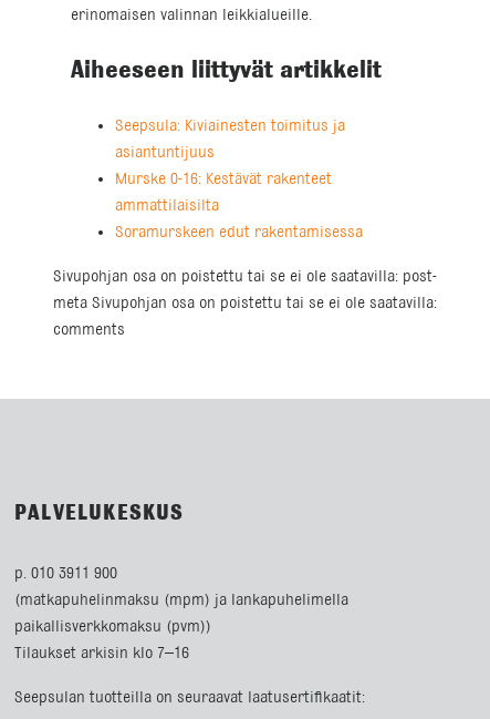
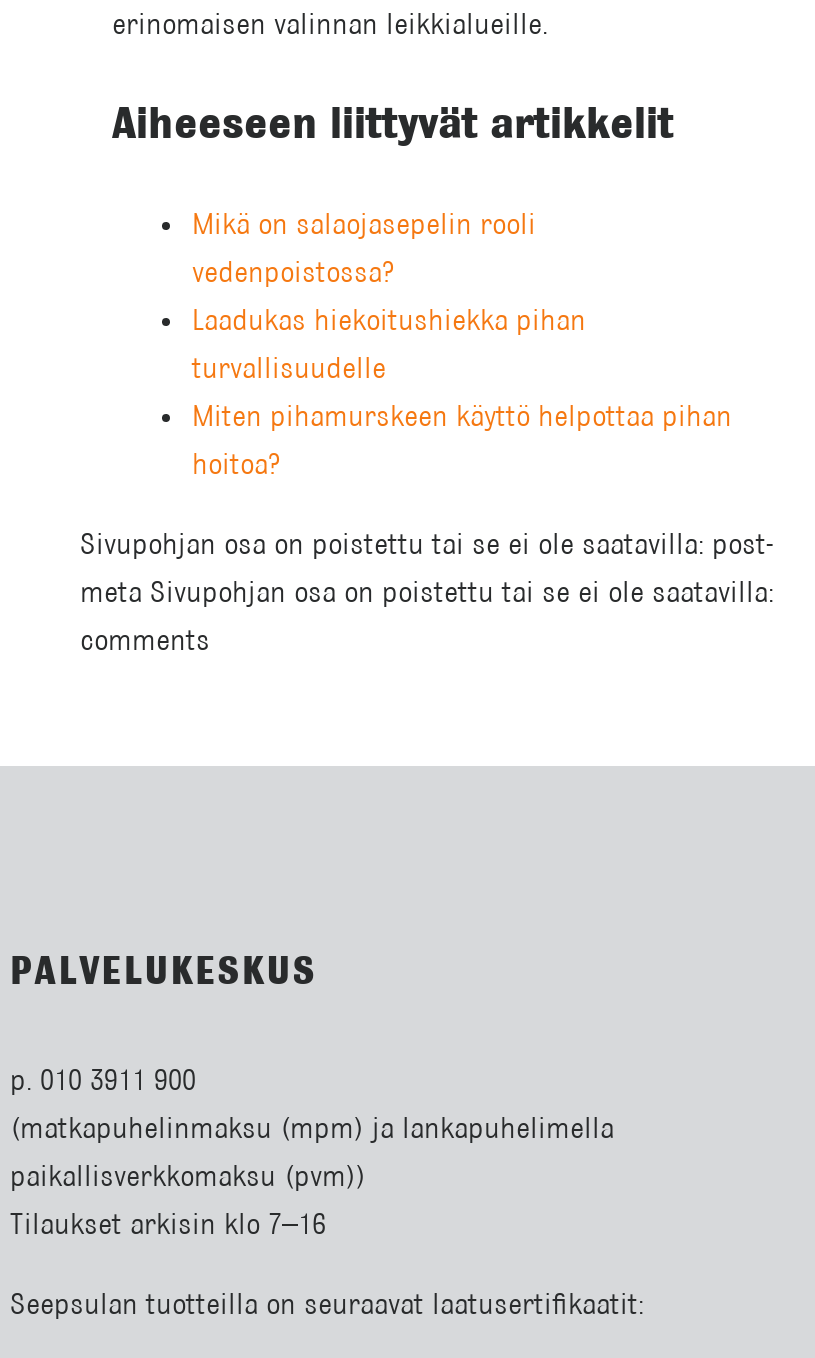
[115,117,363,242] Seepsula: Kiviainesten toimitus ja | asiantuntijuus | Murske 0-16: Kestävät rakenteet | ammattilaisilta | Soramurskeen edut rakentamisessa -> [192,210,732,482] Mikä on salaojasepelin rooli | vedenpoistossa? | Laadukas hiekoitushiekka pihan | turvallisuudelle | Miten pihamurskeen käyttö helpottaa pihan | hoitoa?

